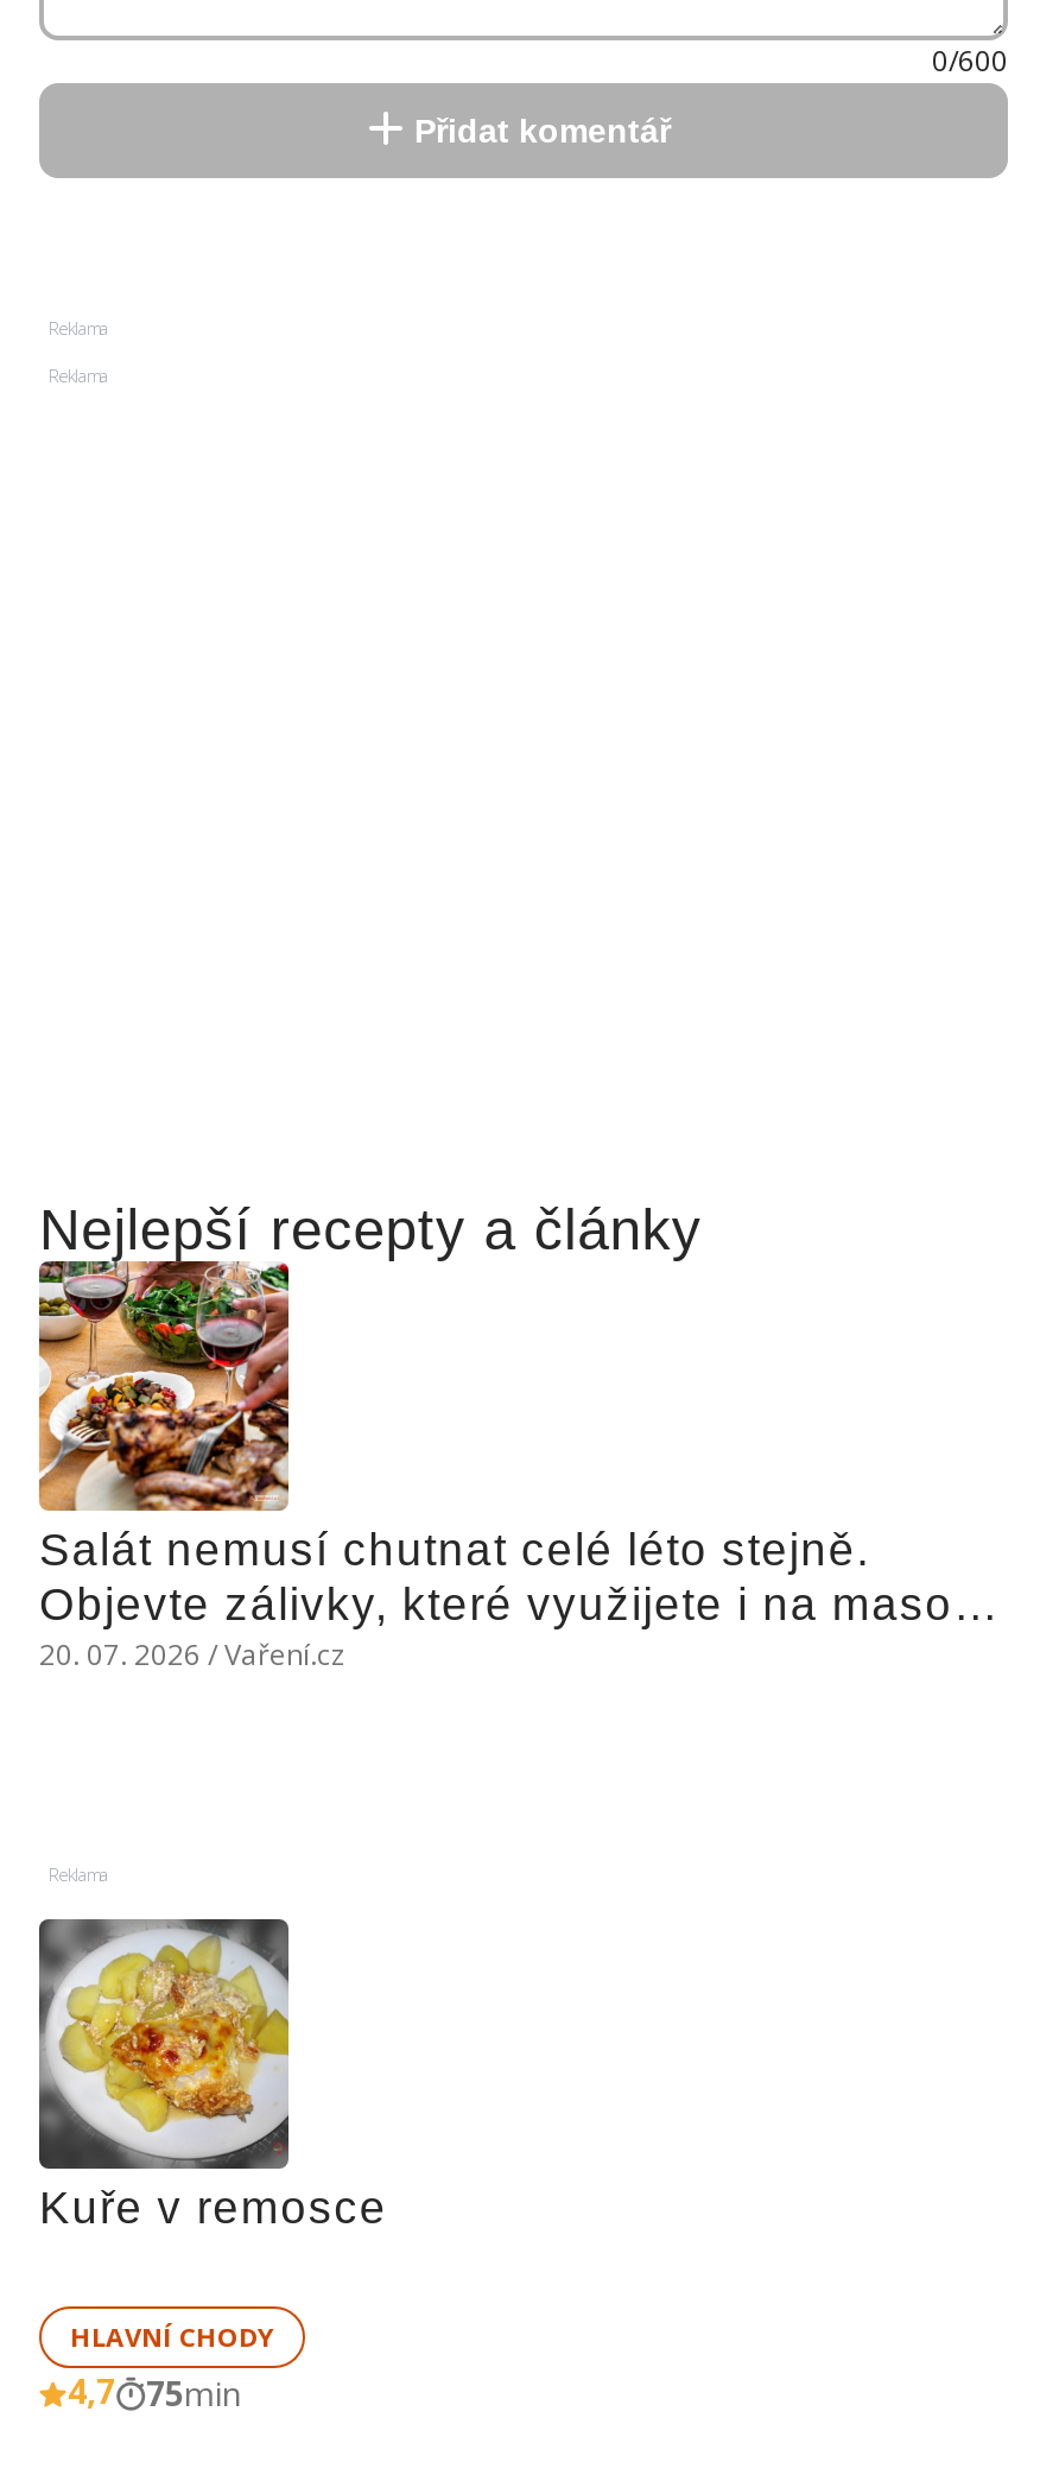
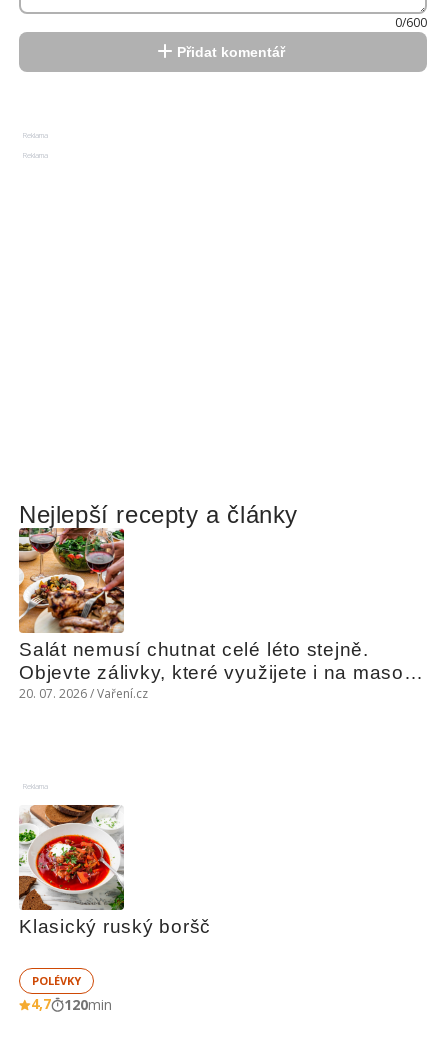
[37,1917,387,2233] [image] | Kuře v remosce -> [18,804,211,937] [image] | Klasický ruský boršč
[70,2318,274,2354] HLAVNÍ CHODY -> [32,973,81,988] POLÉVKY
[68,2368,241,2416] 4,7 75min -> [31,994,112,1014] 4,7 120min

